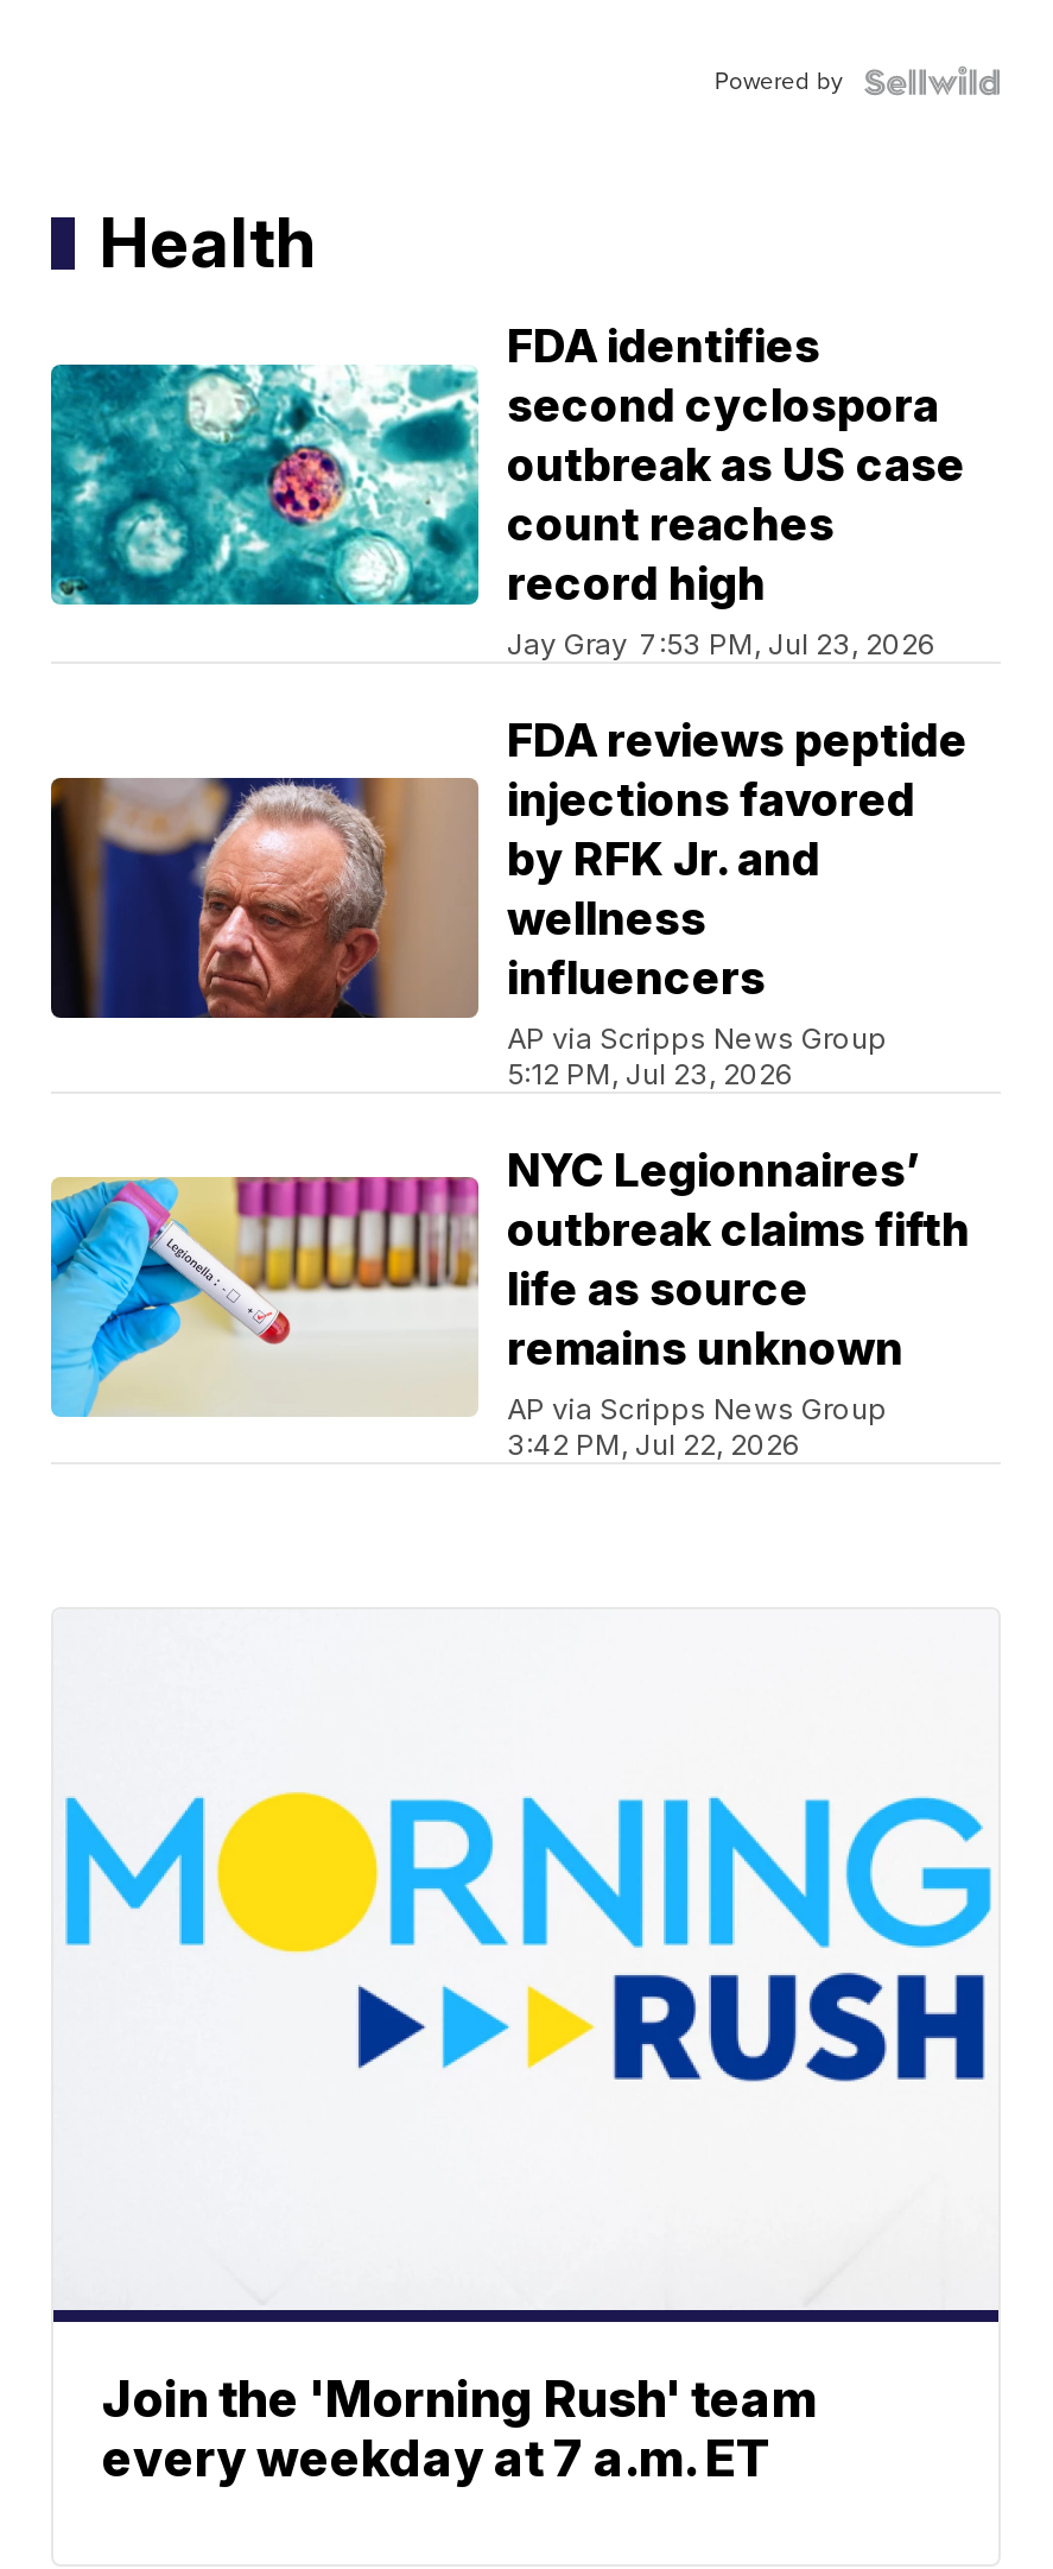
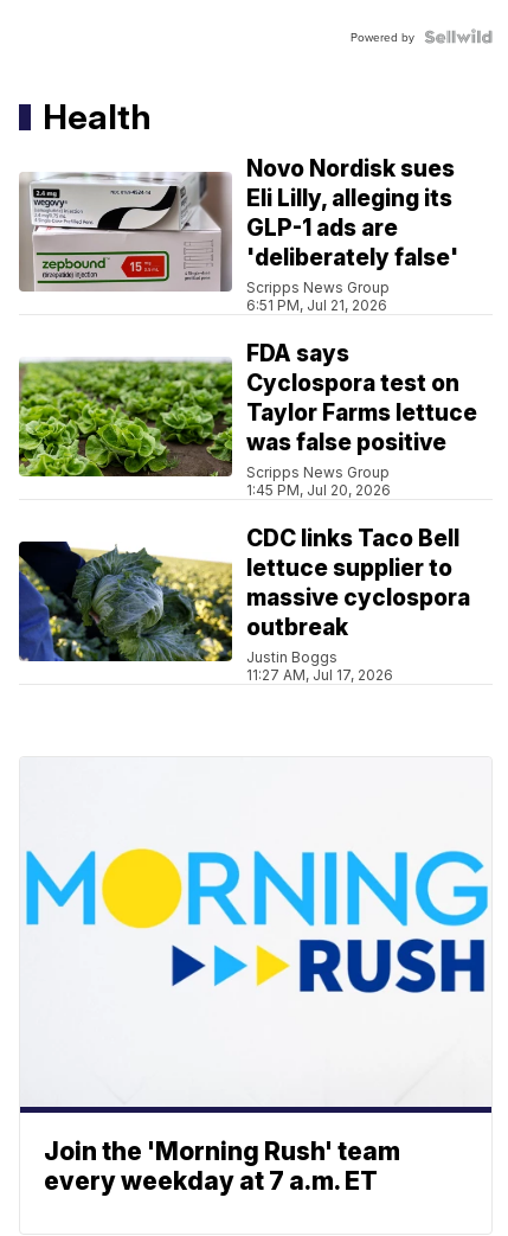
[49,321,965,663] [image] | FDA identifies | second cyclospora | outbreak as US case | count reaches | record high | Jay Gray 7:53 PM, Jul 23, 2026 -> [18,156,458,315] [image] | Novo Nordisk sues | Eli Lilly, alleging its | GLP-1 ads are | 'deliberately false' | Scripps News Group | 6:51 PM, Jul 21, 2026
[49,715,968,1093] [image] | FDA reviews peptide | injections favored | by RFK Jr. and | wellness | influencers | AP via Scripps News Group | 5:12 PM, Jul 23, 2026 -> [18,341,477,499] [image] | FDA says | Cyclospora test on | Taylor Farms lettuce | was false positive | Scripps News Group | 1:45 PM, Jul 20, 2026
[49,1145,970,1463] [image] | NYC Legionnaires’ | outbreak claims fifth | life as source | remains unknown | AP via Scripps News Group | 3:42 PM, Jul 22, 2026 -> [18,526,470,684] [image] | CDC links Taco Bell | lettuce supplier to | massive cyclospora | outbreak | Justin Boggs | 11:27 AM, Jul 17, 2026

